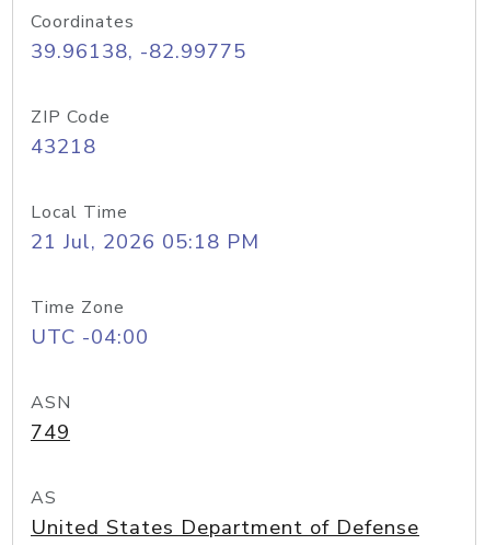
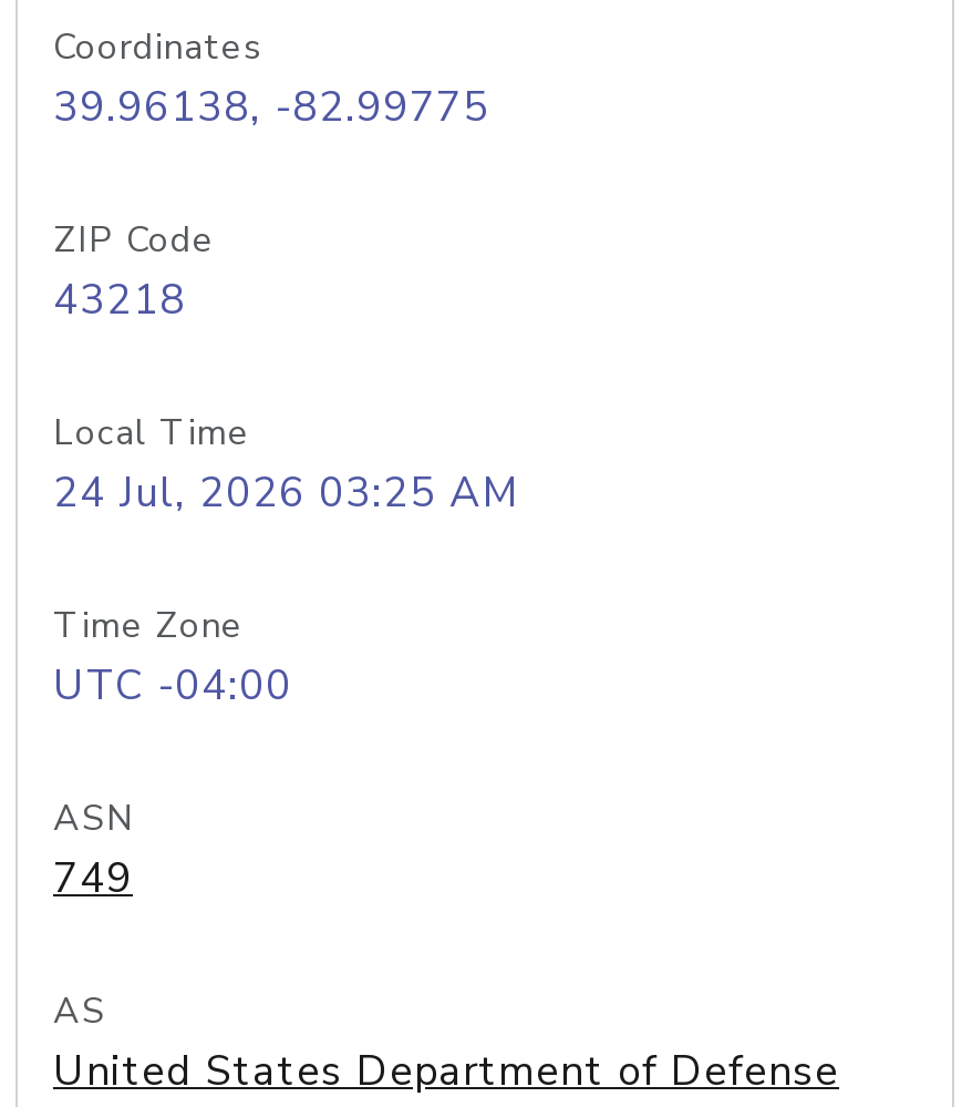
[31,228,259,256] 21 Jul, 2026 05:18 PM -> [53,464,520,522] 24 Jul, 2026 03:25 AM

